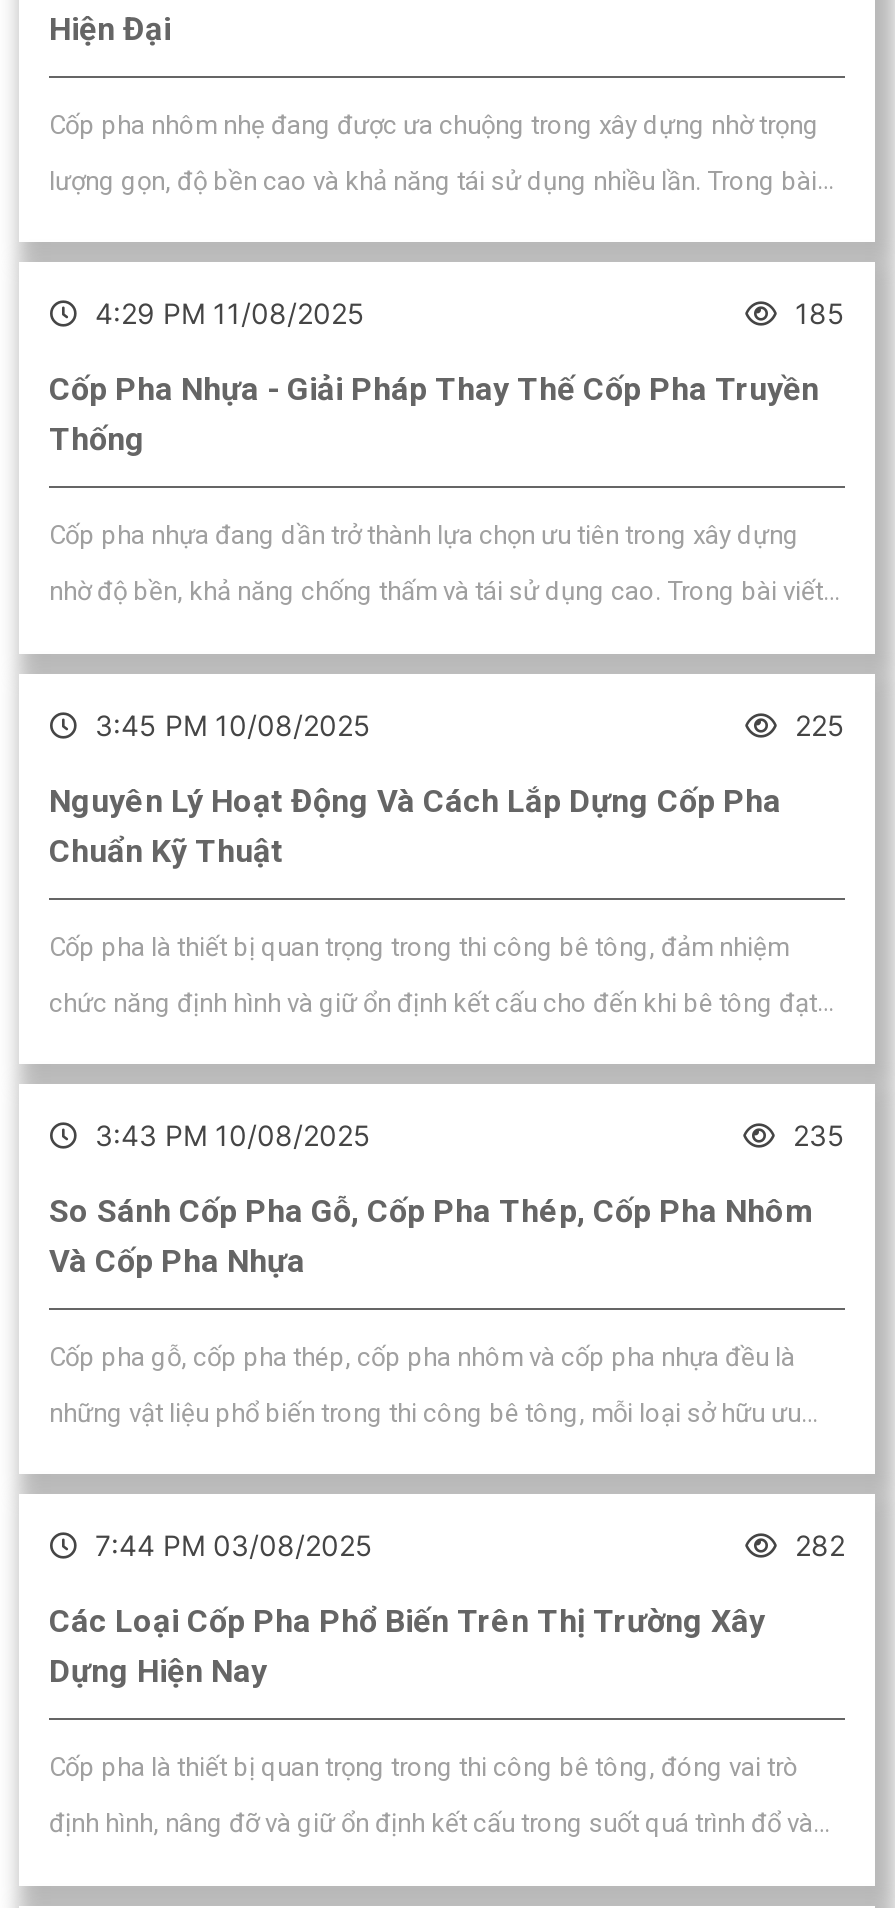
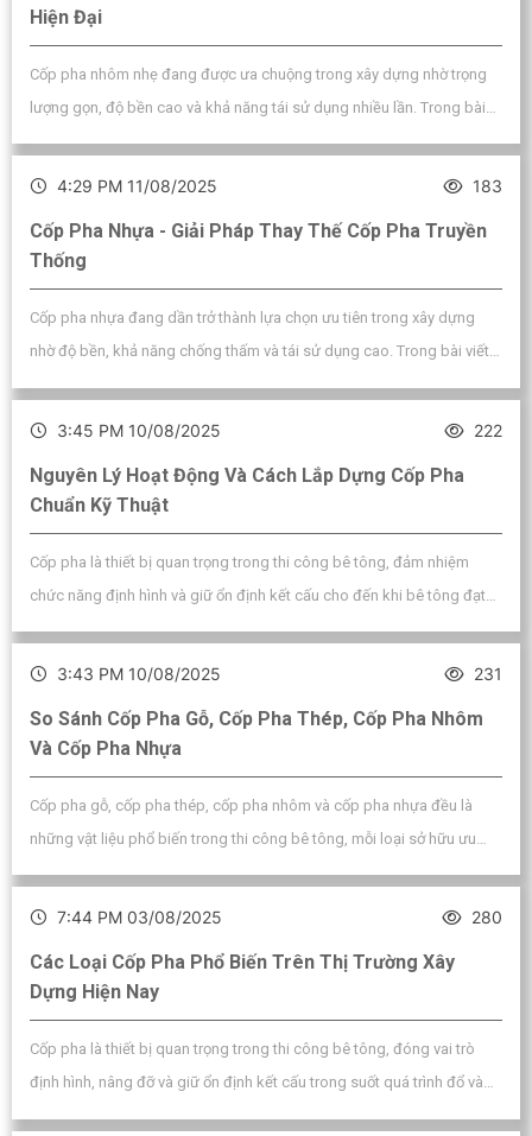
[795,296,845,330] 185 -> [473,176,502,196] 183
[795,707,845,741] 225 -> [474,420,502,440] 222
[793,1118,845,1152] 235 -> [474,663,502,684] 231
[795,1528,845,1562] 282 -> [471,907,502,927] 280

